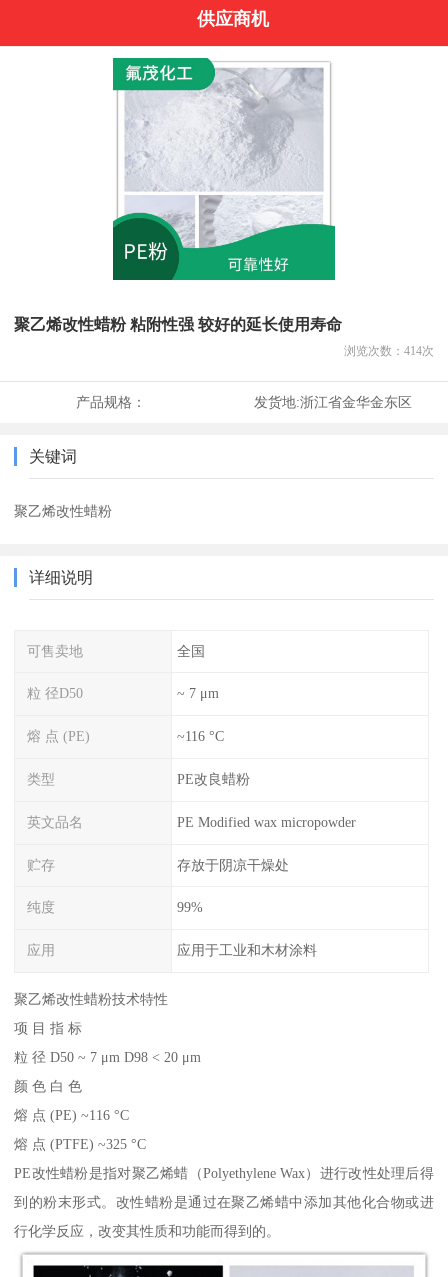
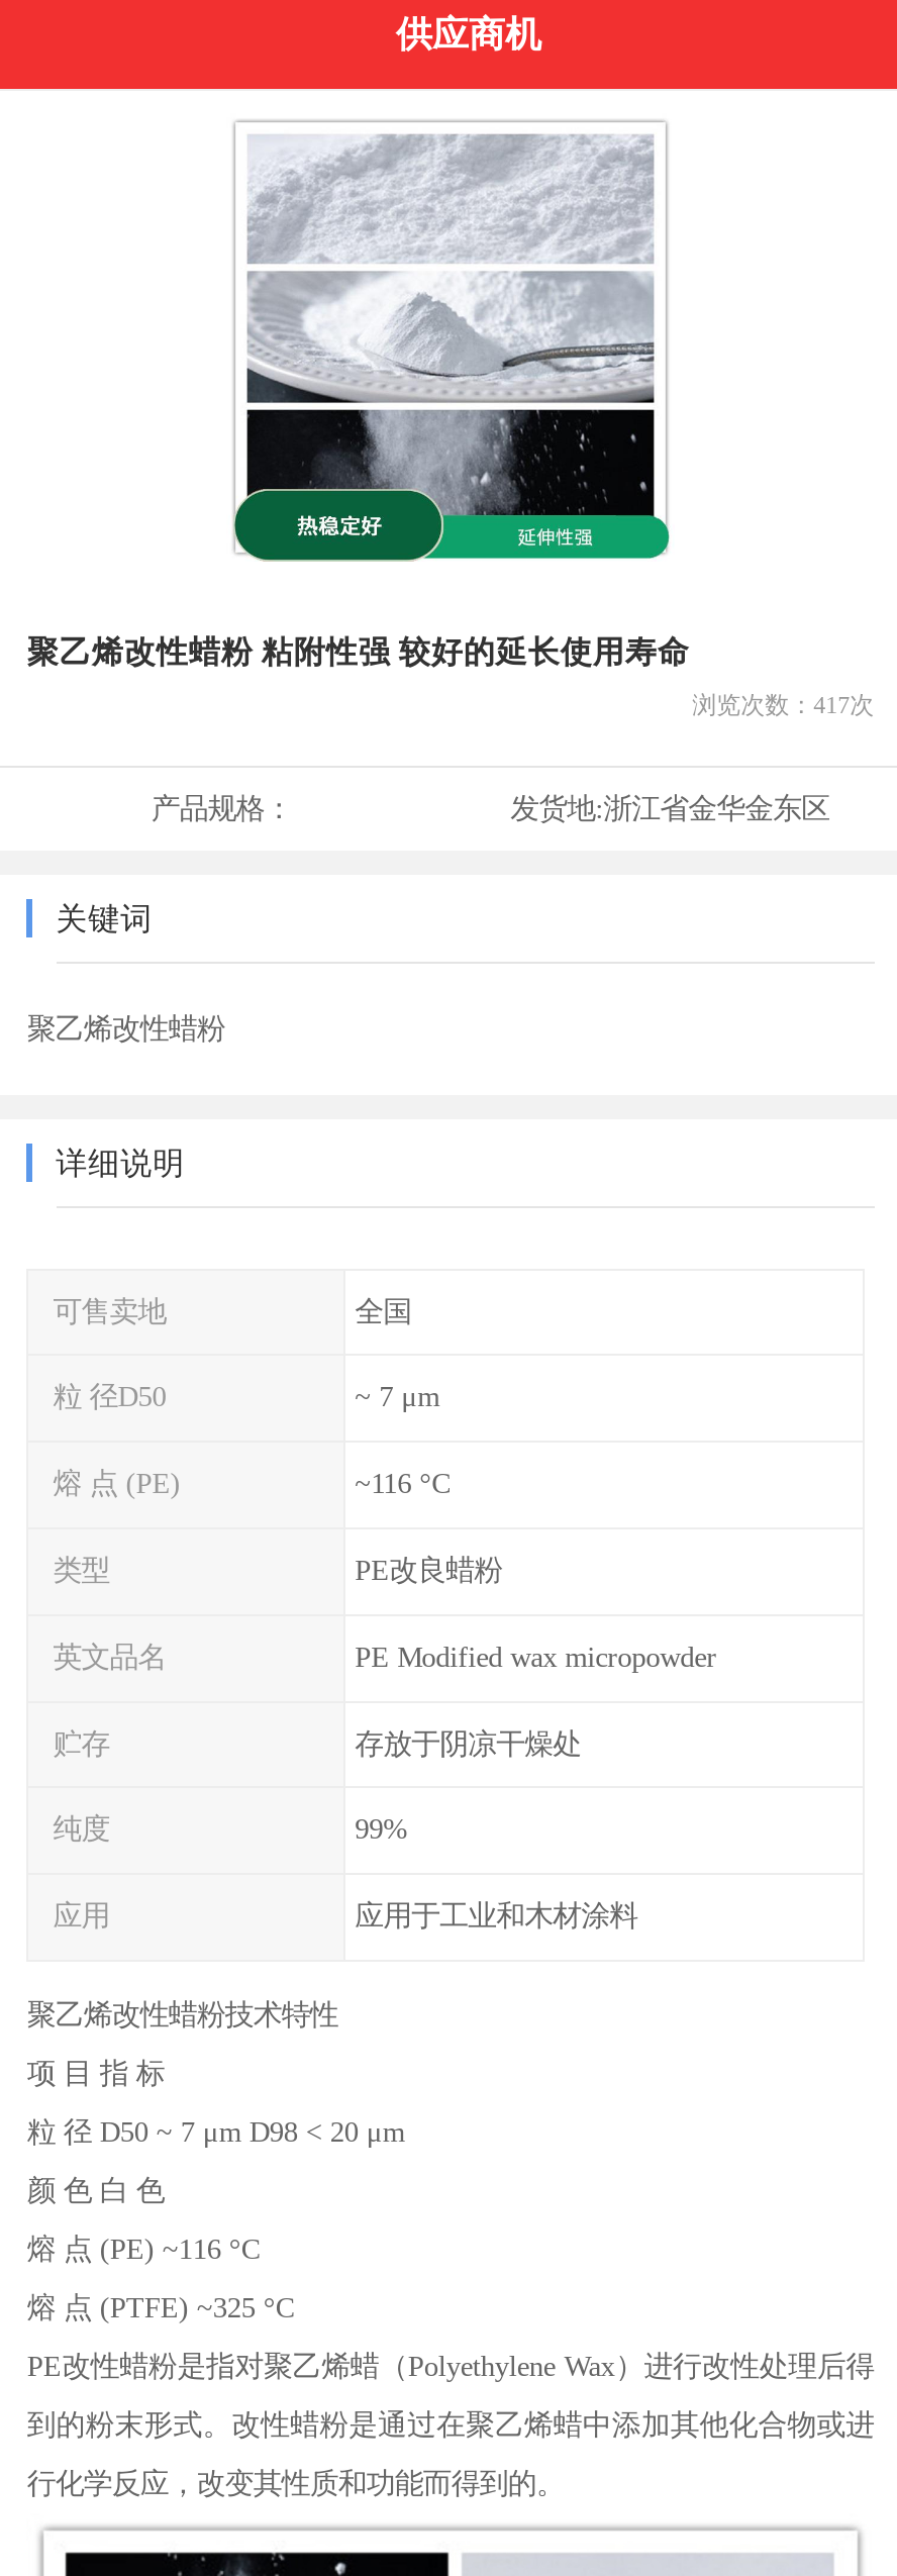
[112,57,336,281] [image] -> [226,113,675,562] [image]
[344,344,434,358] 浏览次数：414次 -> [692,690,874,718] 浏览次数：417次

